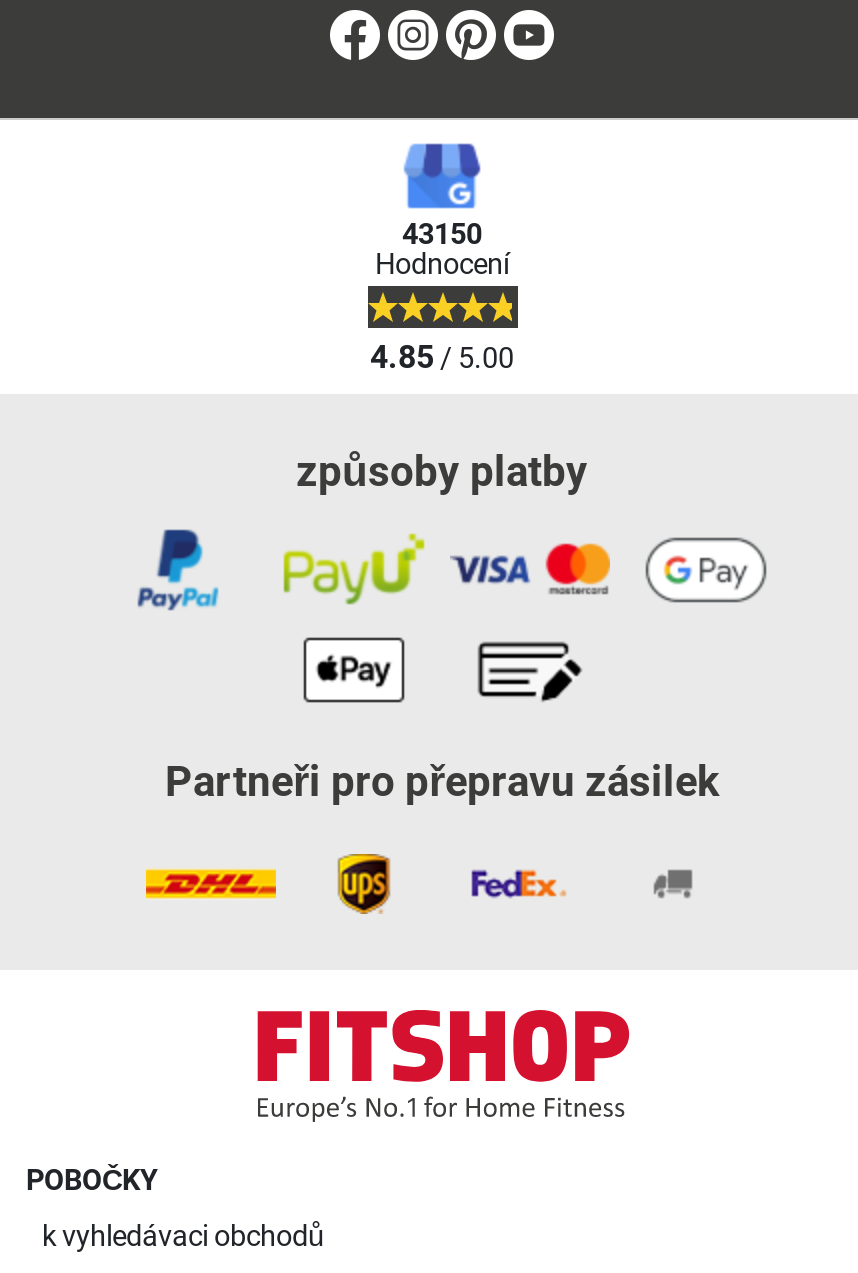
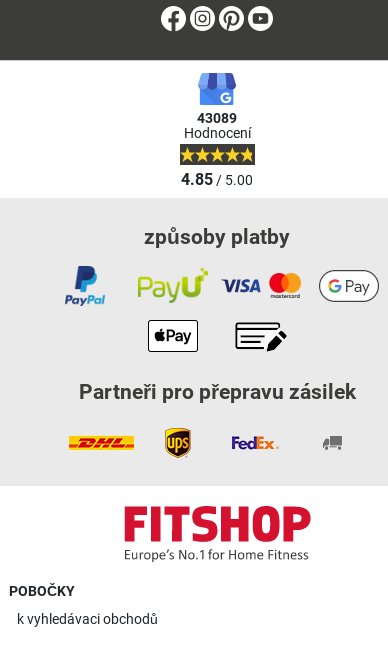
[402,219,482,253] 43150 -> [197,110,237,127] 43089

